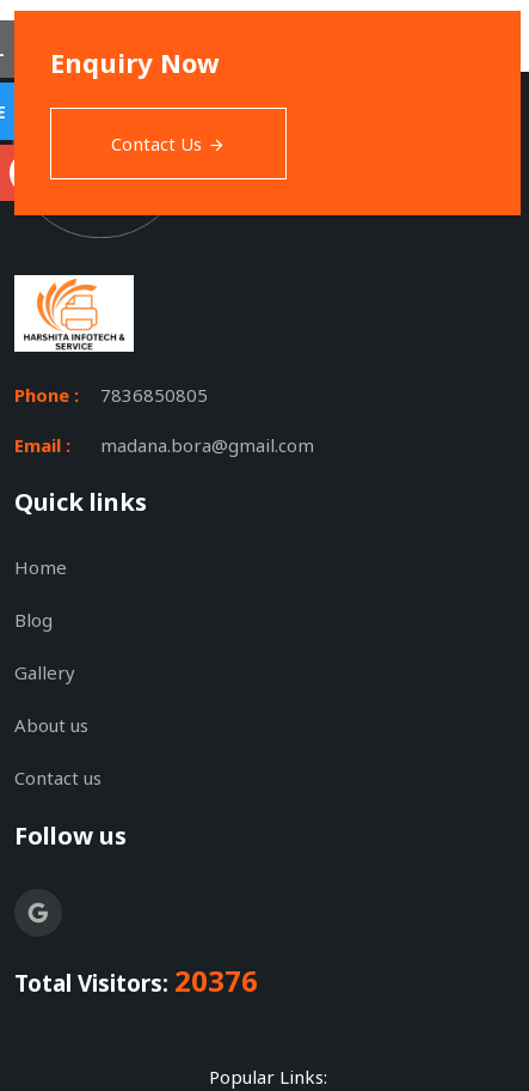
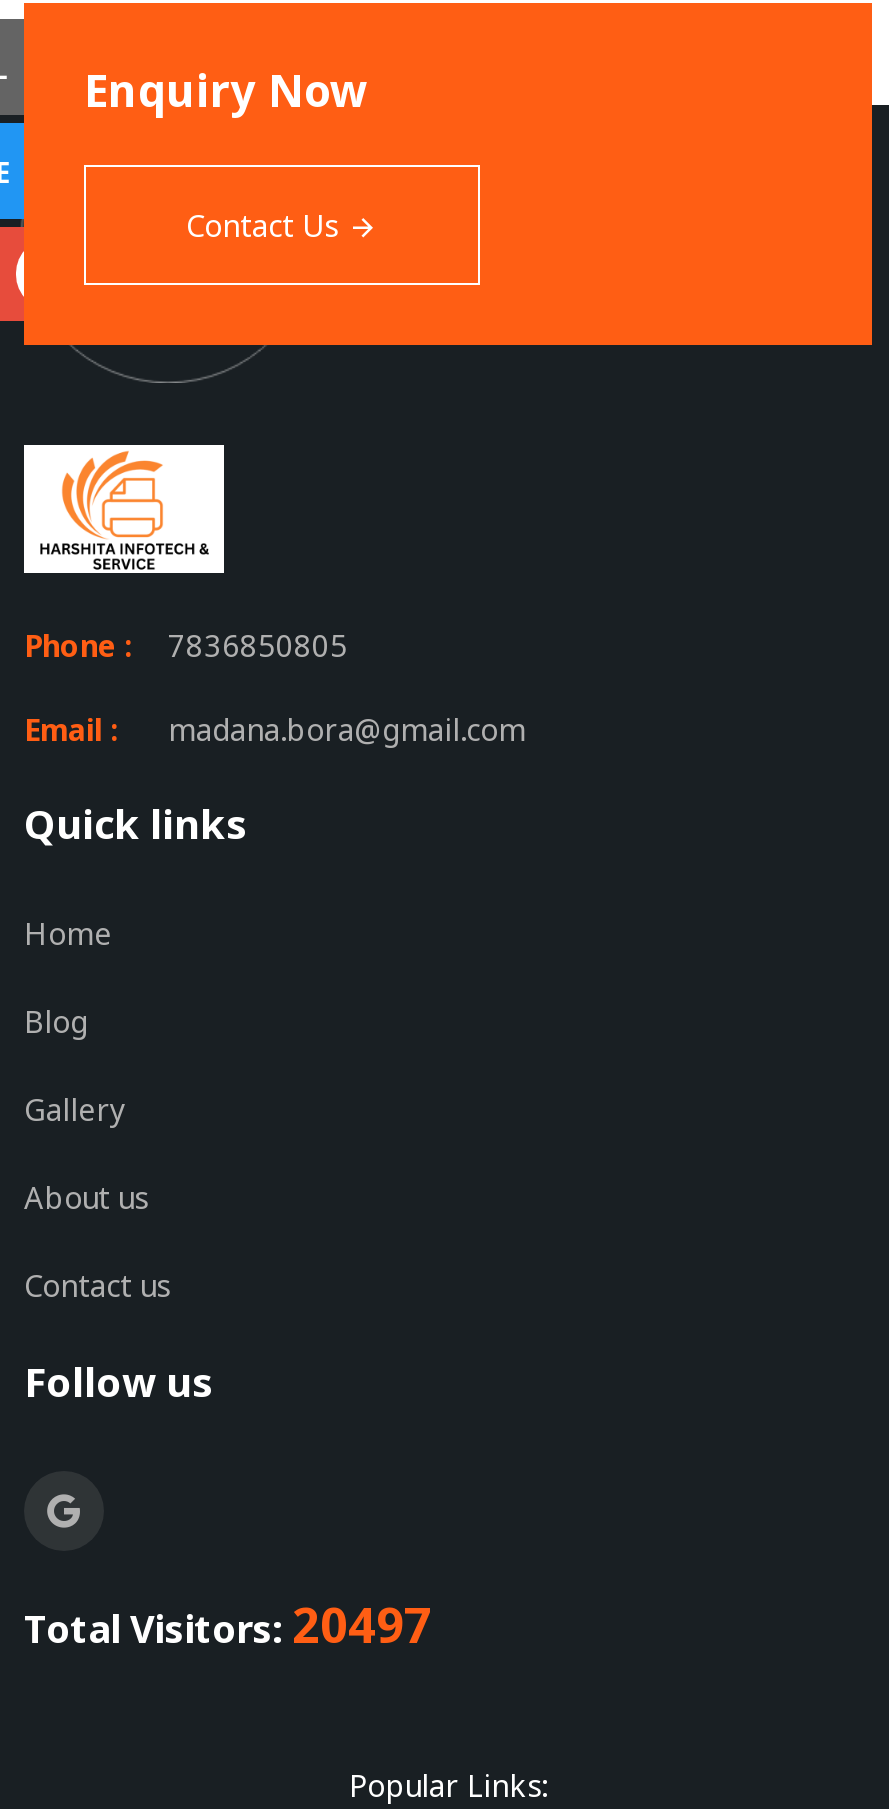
[14,961,258,1000] Total Visitors: 20376 -> [24,1591,432,1657] Total Visitors: 20497

